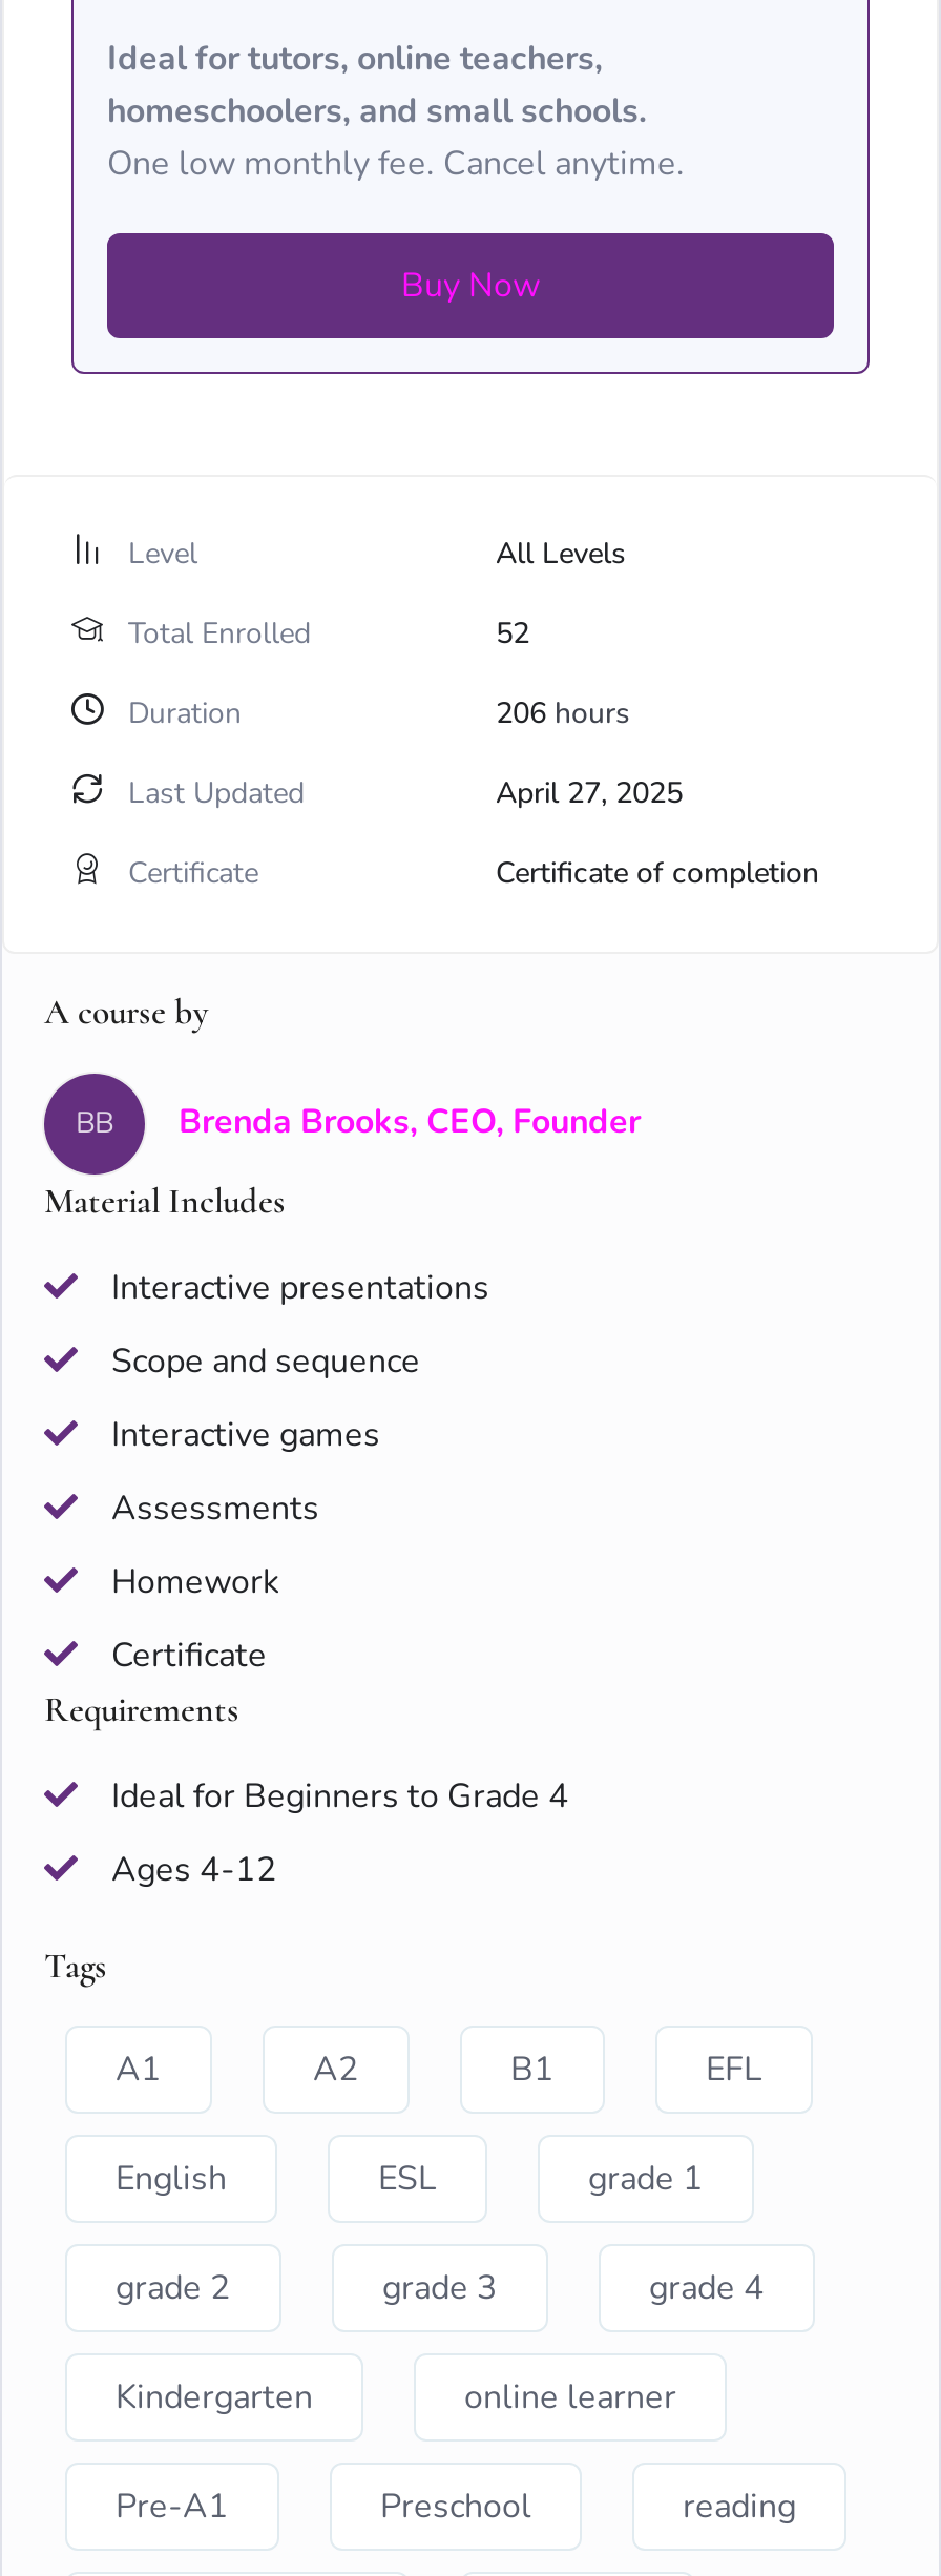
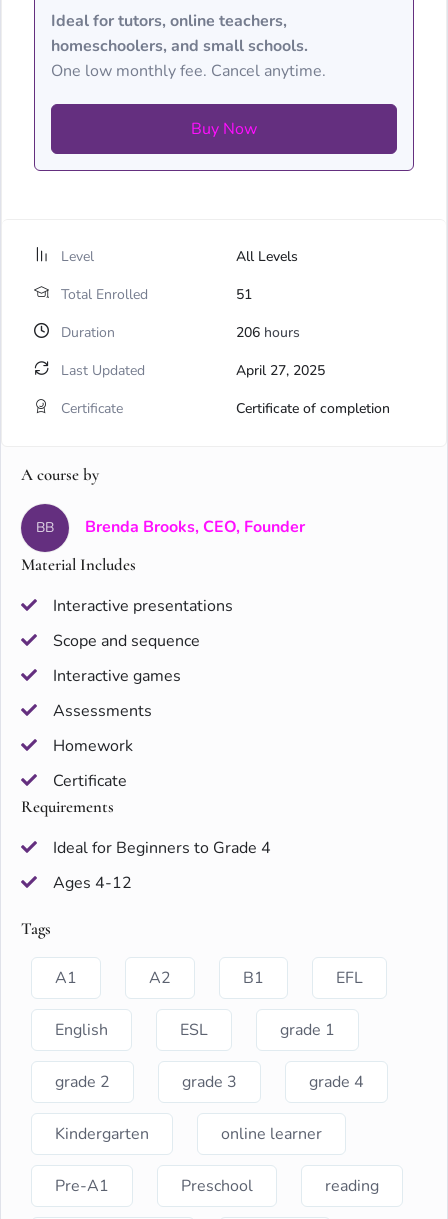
[496,614,529,654] 52 -> [236,285,252,304] 51

